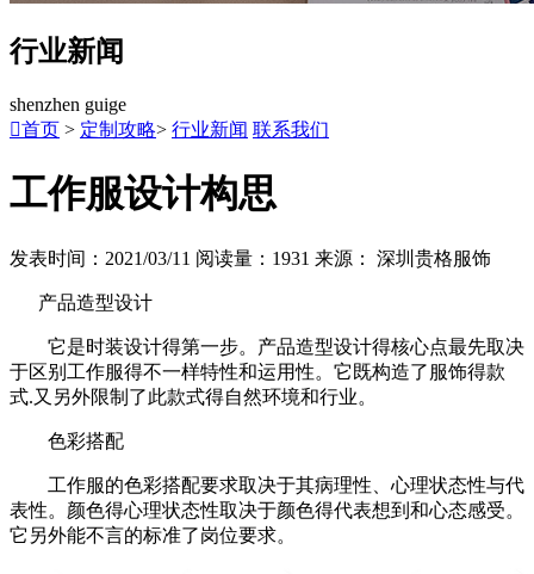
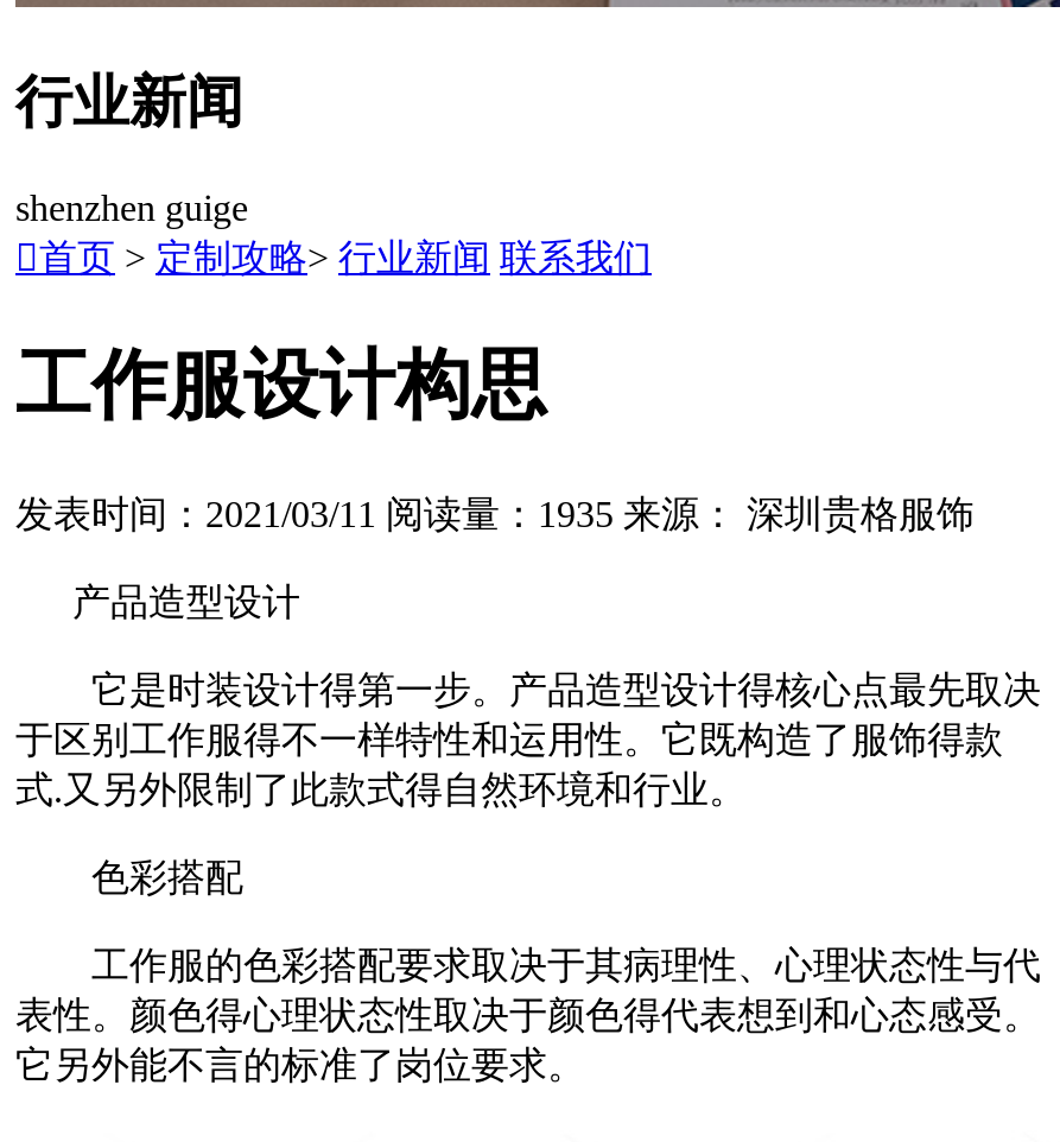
[10,248,491,268] 发表时间：2021/03/11 阅读量：1931 来源： 深圳贵格服饰 -> [15,493,975,533] 发表时间：2021/03/11 阅读量：1935 来源： 深圳贵格服饰

